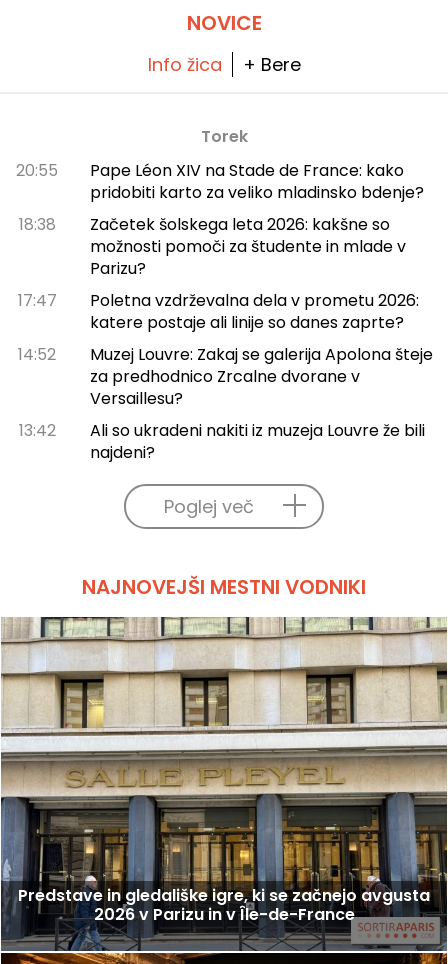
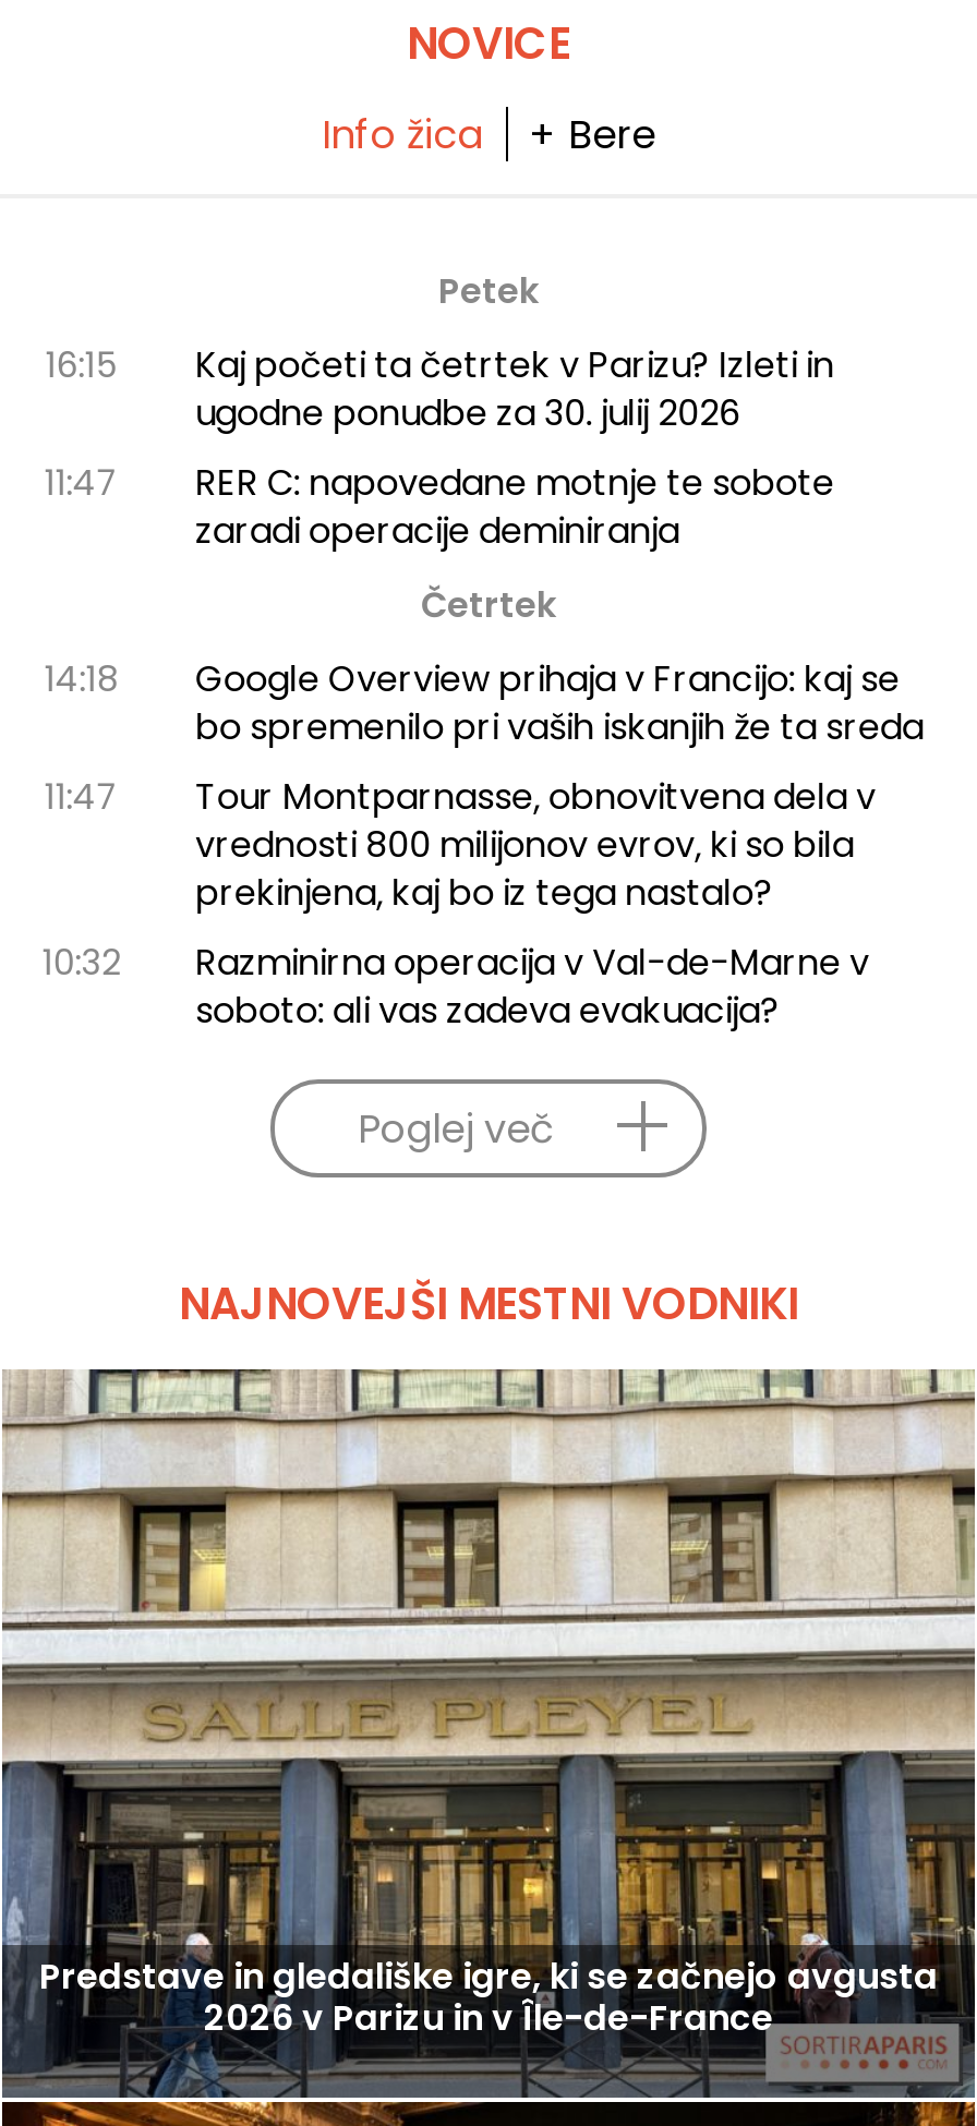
[16,124,433,463] Torek | 20:55 | Pape Léon XIV na Stade de France: kako | pridobiti karto za veliko mladinsko bdenje? | 18:38 | Začetek šolskega leta 2026: kakšne so | možnosti pomoči za študente in mlade v | Parizu? | 17:47 | Poletna vzdrževalna dela v prometu 2026: | katere postaje ali linije so danes zaprte? | 14:52 | Muzej Louvre: Zakaj se galerija Apolona šteje | za predhodnico Zrcalne dvorane v | Versaillesu? | 13:42 | Ali so ukradeni nakiti iz muzeja Louvre že bili | najdeni? -> [42,265,924,1035] Petek | 16:15 | Kaj početi ta četrtek v Parizu? Izleti in | ugodne ponudbe za 30. julij 2026 | 11:47 | RER C: napovedane motnje te sobote | zaradi operacije deminiranja | Četrtek | 14:18 | Google Overview prihaja v Francijo: kaj se | bo spremenilo pri vaših iskanjih že ta sreda | 11:47 | Tour Montparnasse, obnovitvena dela v | vrednosti 800 milijonov evrov, ki so bila | prekinjena, kaj bo iz tega nastalo? | 10:32 | Razminirna operacija v Val-de-Marne v | soboto: ali vas zadeva evakuacija?

